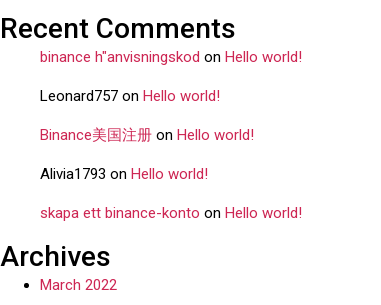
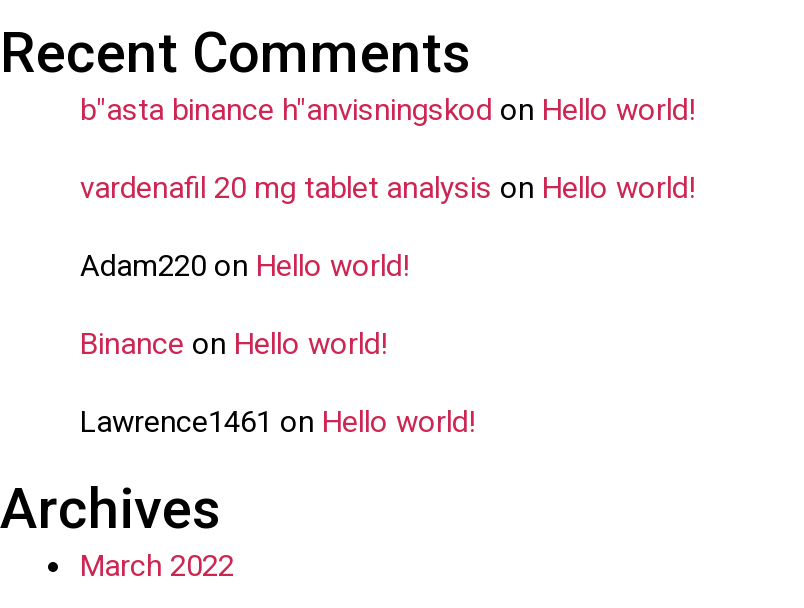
[40,48,302,66] binance h"anvisningskod on Hello world! -> [80,92,696,128] b"asta binance h"anvisningskod on Hello world!
[40,87,220,105] Leonard757 on Hello world! -> [80,170,696,206] vardenafil 20 mg tablet analysis on Hello world!
[40,126,254,144] Binance美国注册on Hello world! -> [80,248,410,284] Adam220 on Hello world!
[40,165,208,183] Alivia1793 on Hello world! -> [80,326,388,362] Binance on Hello world!
[40,204,302,222] skapa ett binance-konto on Hello world! -> [80,404,476,440] Lawrence1461 on Hello world!

